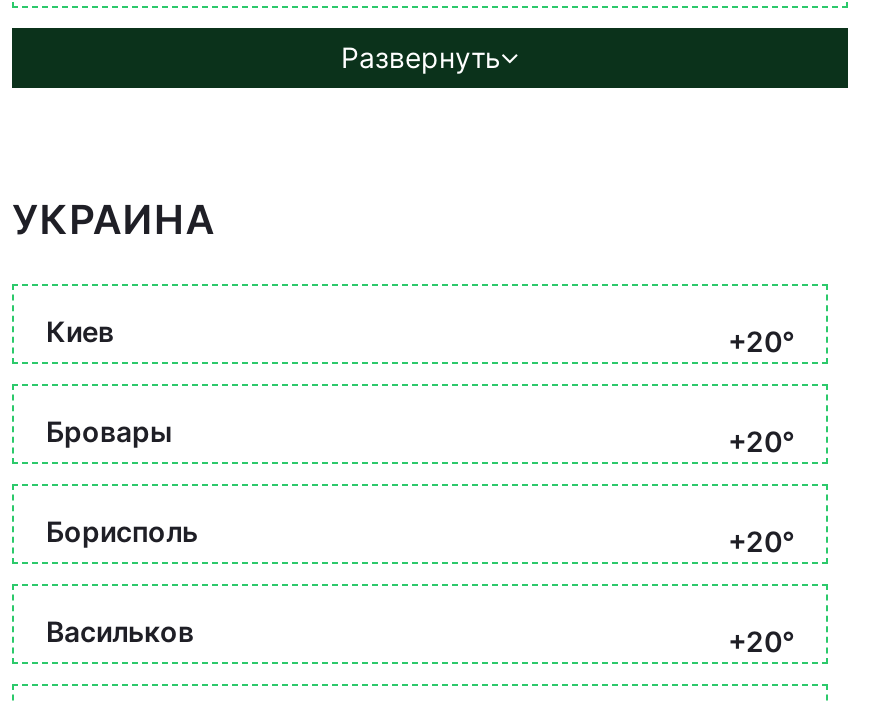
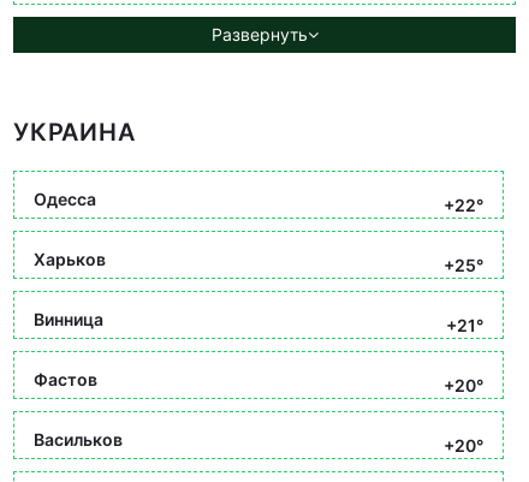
[46,313,794,547] Киев | +20° | Бровары | +20° | Борисполь -> [34,188,483,389] Одесса | +22° | Харьков | +25° | Винница | +21° | Фастов

